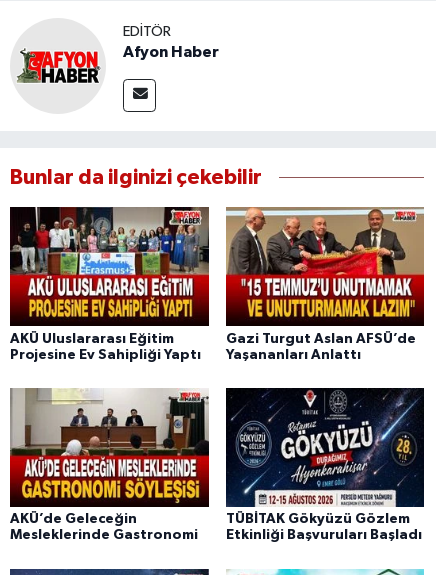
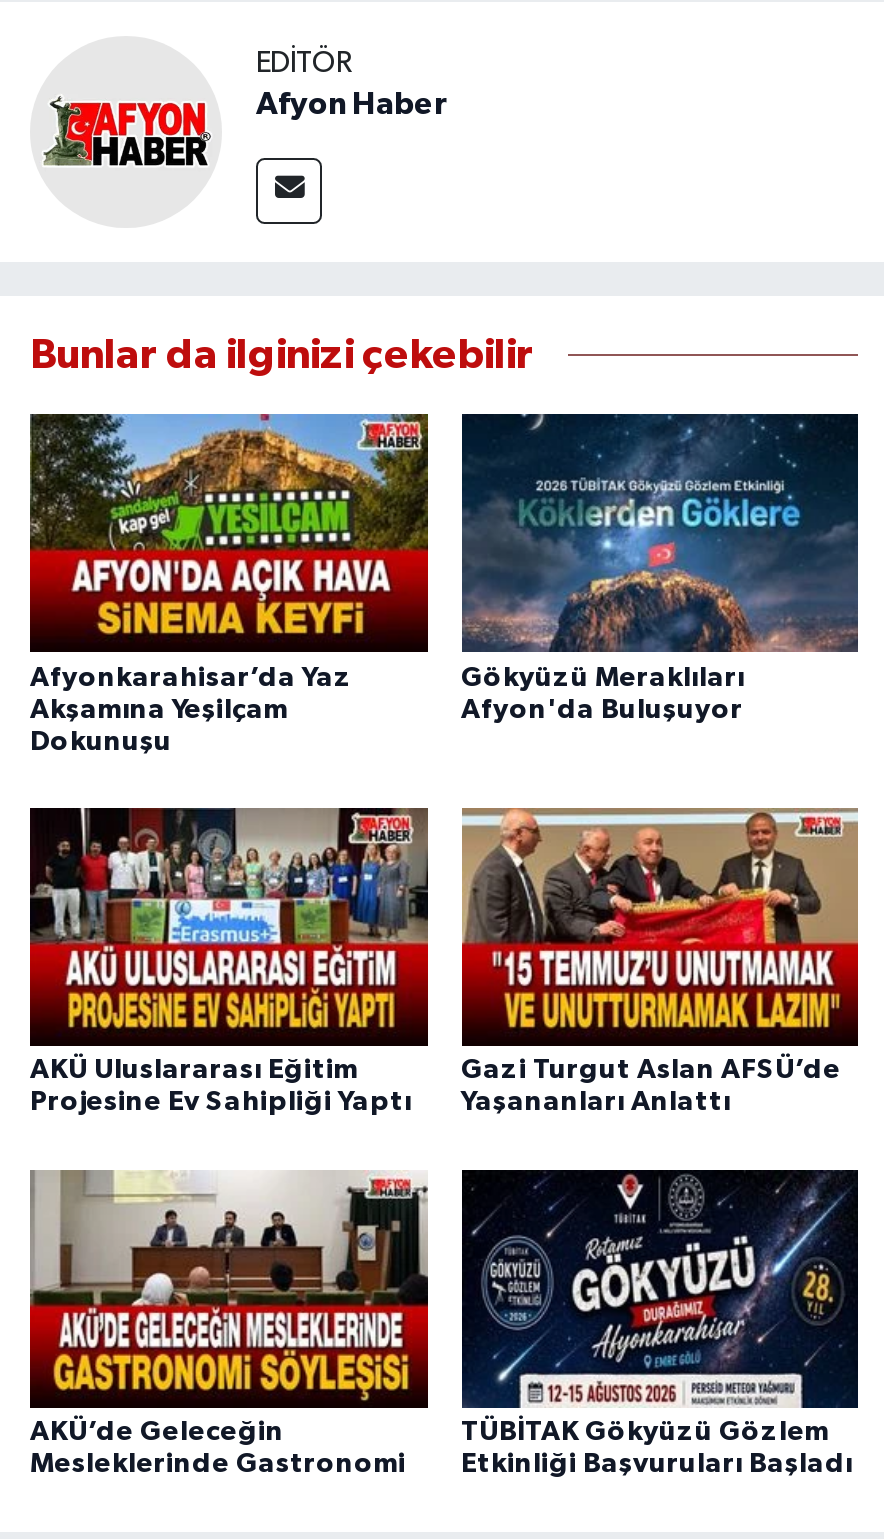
none -> [30,412,428,755] [image] | Afyonkarahisar’da Yaz | Akşamına Yeşilçam | Dokunuşu
none -> [460,412,860,723] [image] | Gökyüzü Meraklıları | Afyon'da Buluşuyor

